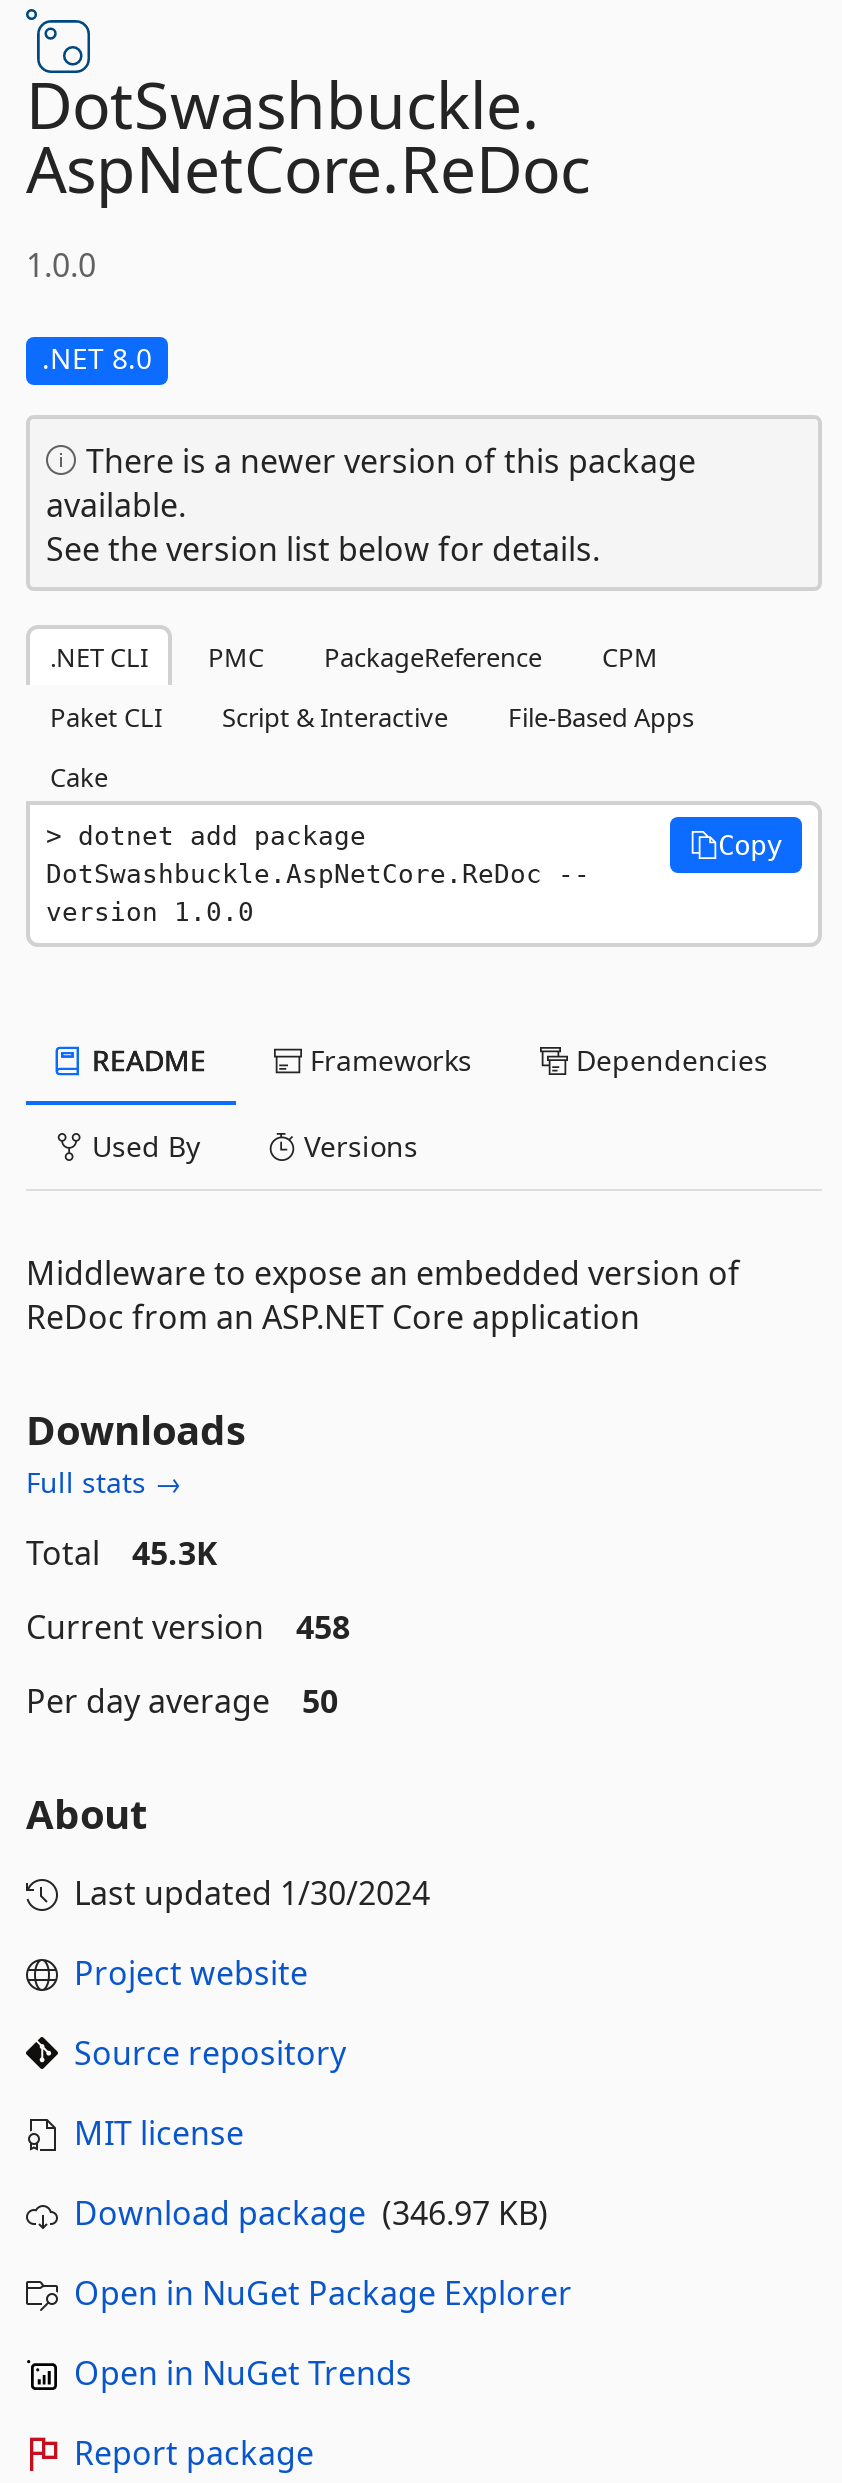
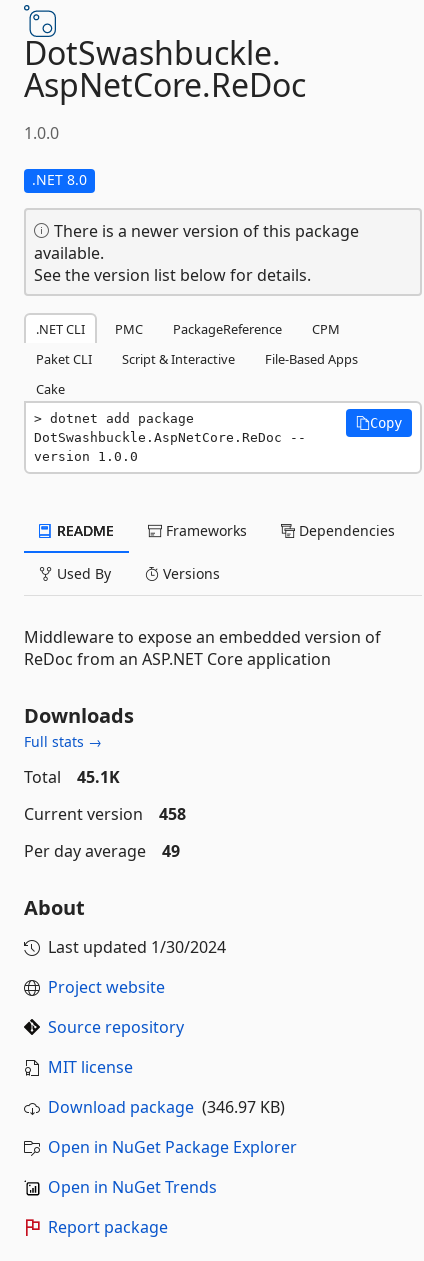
[26,1531,218,1575] Total 45.3K -> [24,766,120,788] Total 45.1K
[26,1679,338,1723] Per day average 50 -> [24,840,180,862] Per day average 49

